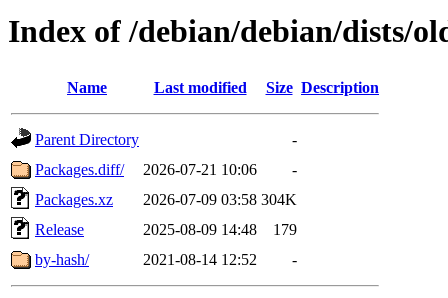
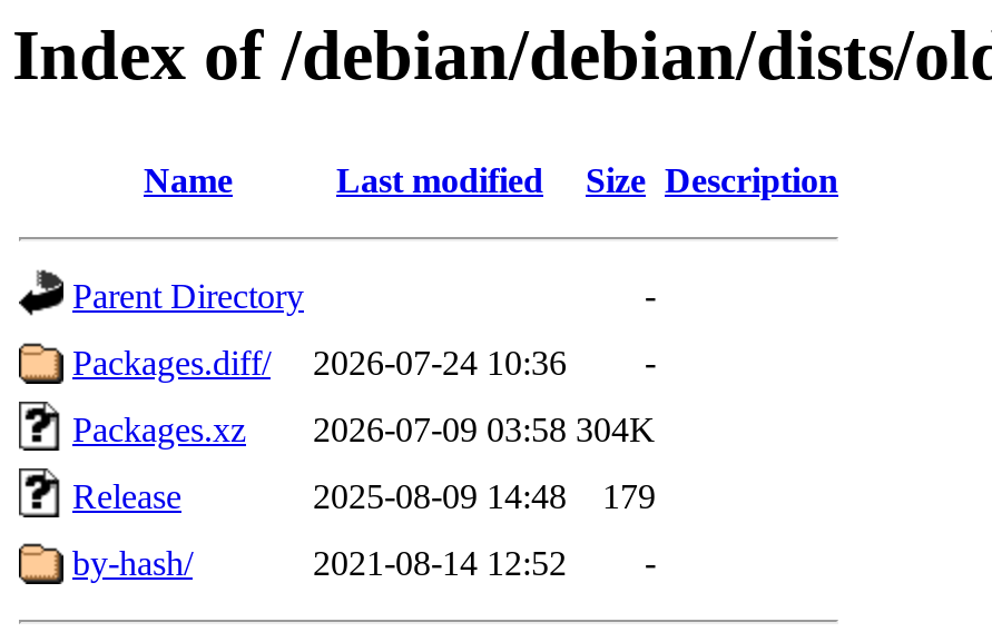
[35,161,257,178] Packages.diff/ 2026-07-21 10:06 -> [72,344,567,381] Packages.diff/ 2026-07-24 10:36

